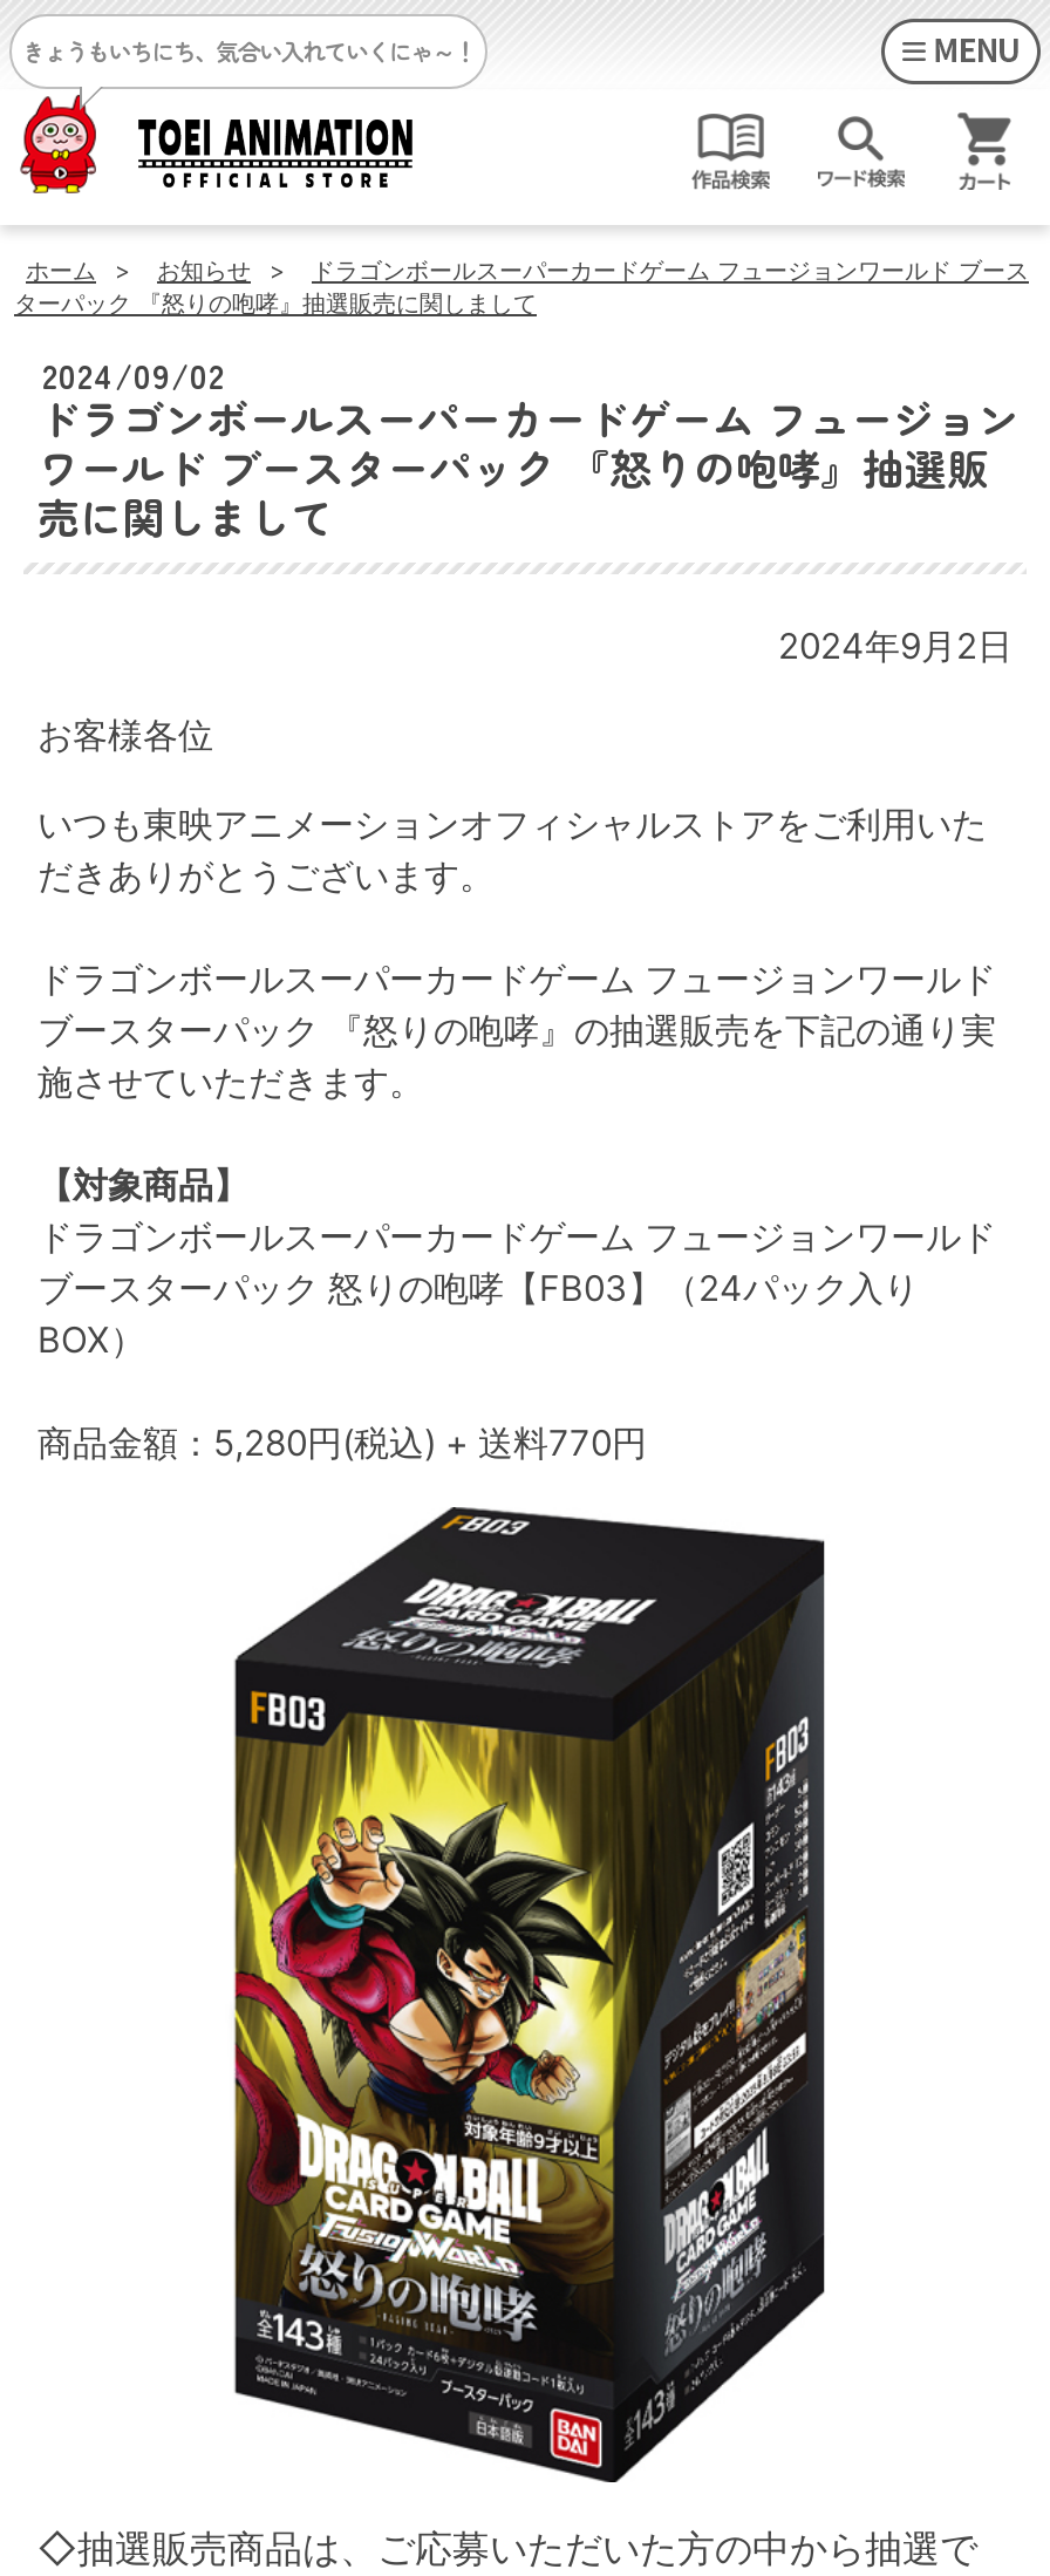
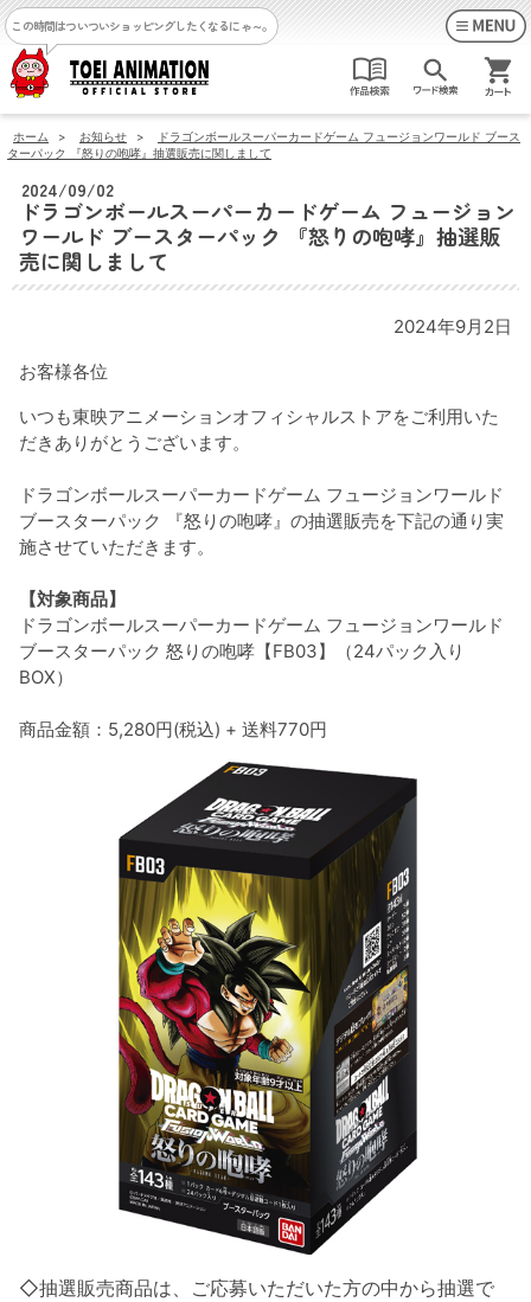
[22,33,475,68] きょうもいちにち、気合い入れていくにゃ～！ -> [11,17,273,34] この時間はついついショッピングしたくなるにゃ～。

